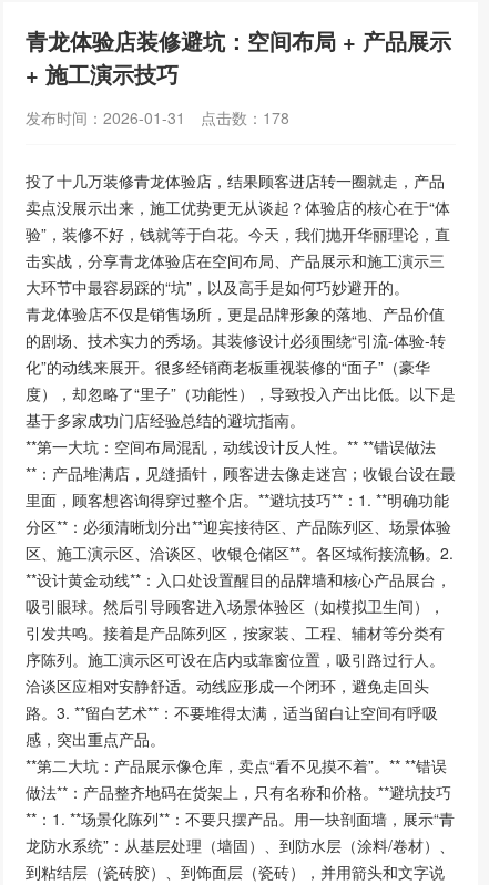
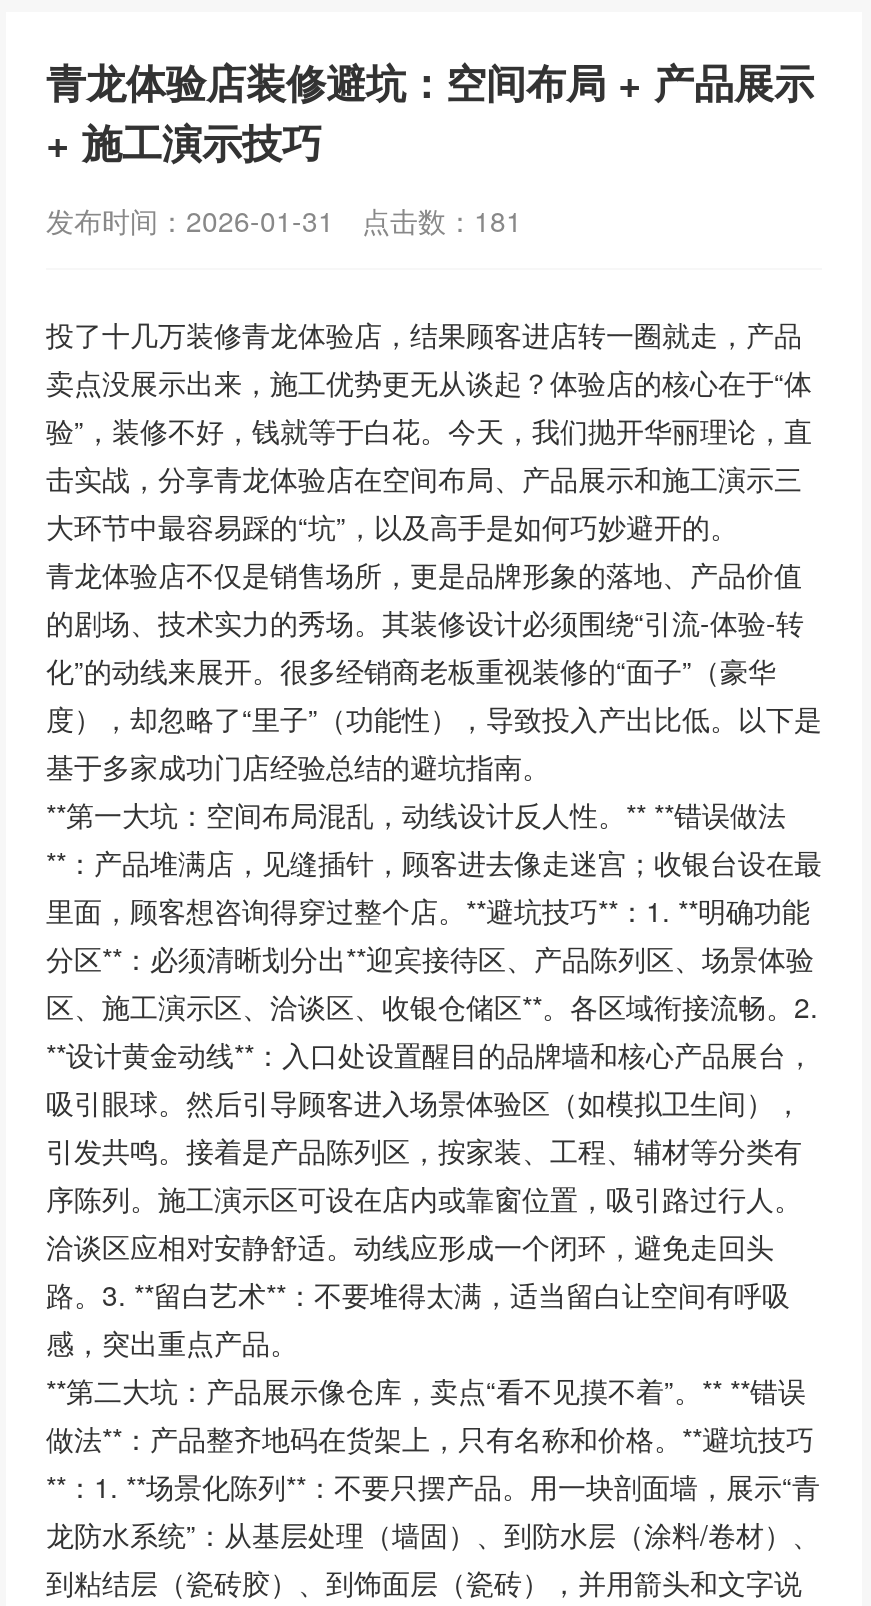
[26,106,289,128] 发布时间：2026-01-31 点击数：178 -> [46,200,522,240] 发布时间：2026-01-31 点击数：181

